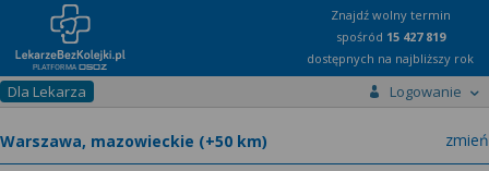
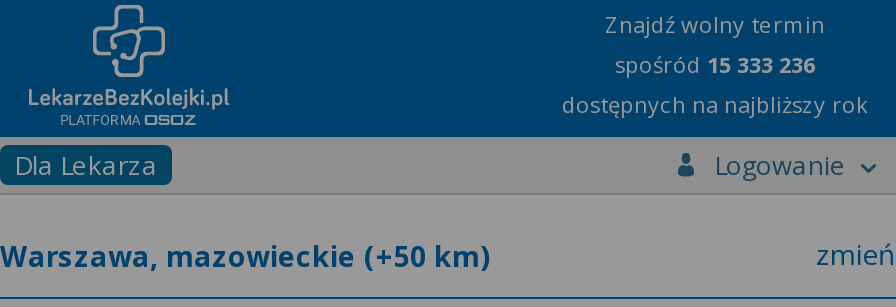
[336,28,445,45] spośród 15 427 819 -> [615,49,815,79] spośród 15 333 236

